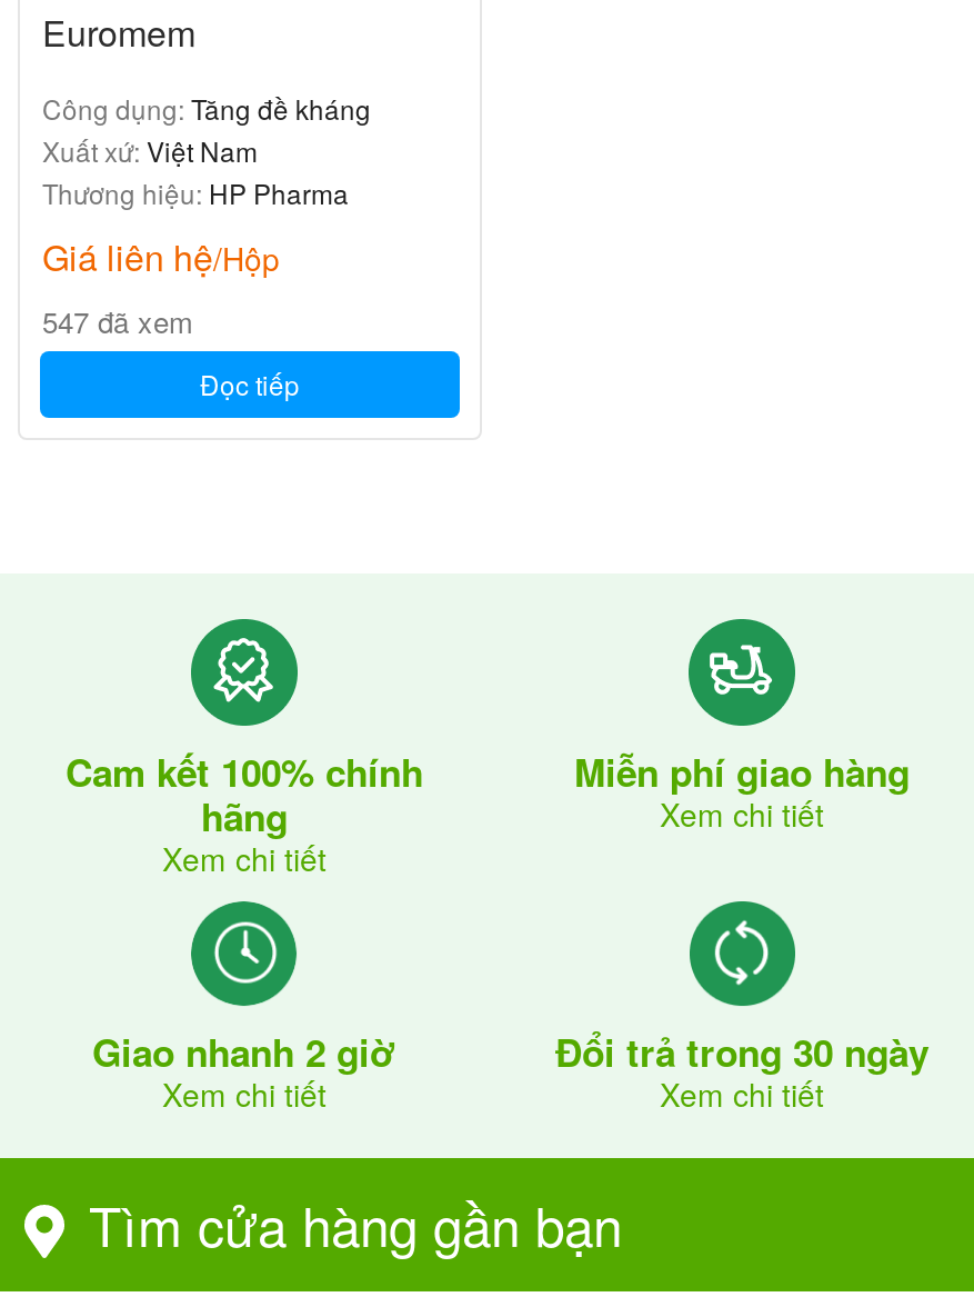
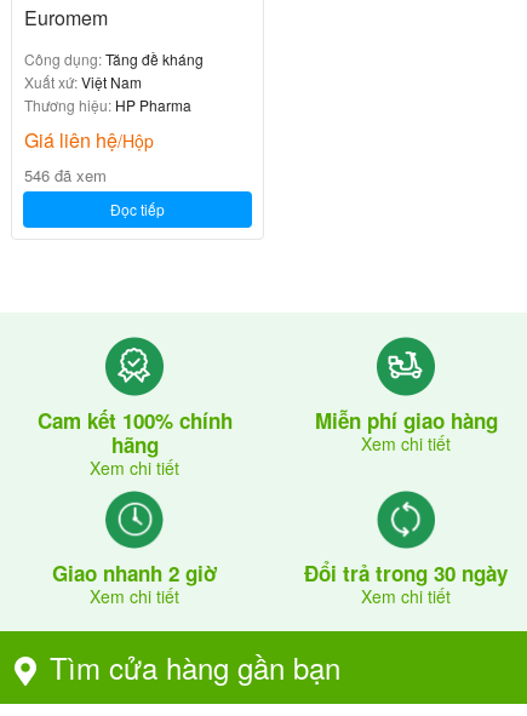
[42,299,193,341] 547 đã xem -> [24,163,107,186] 546 đã xem

